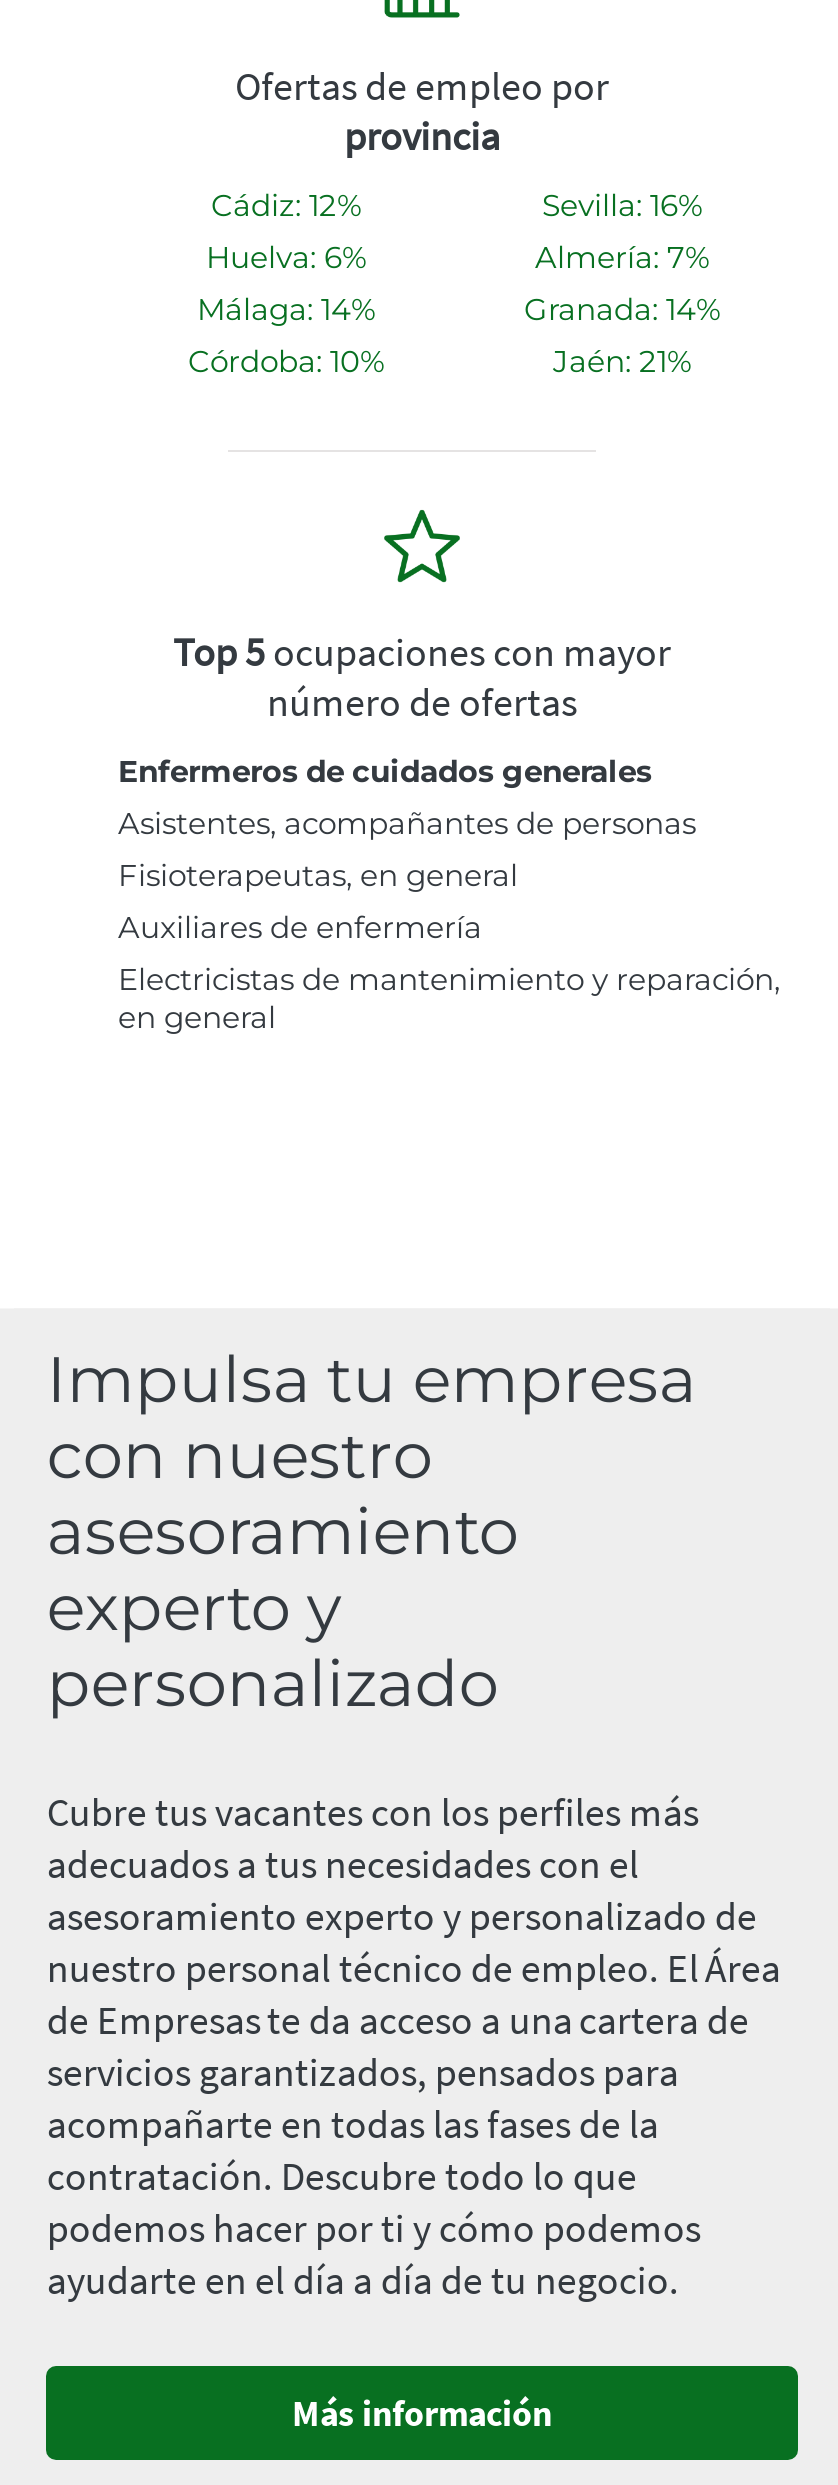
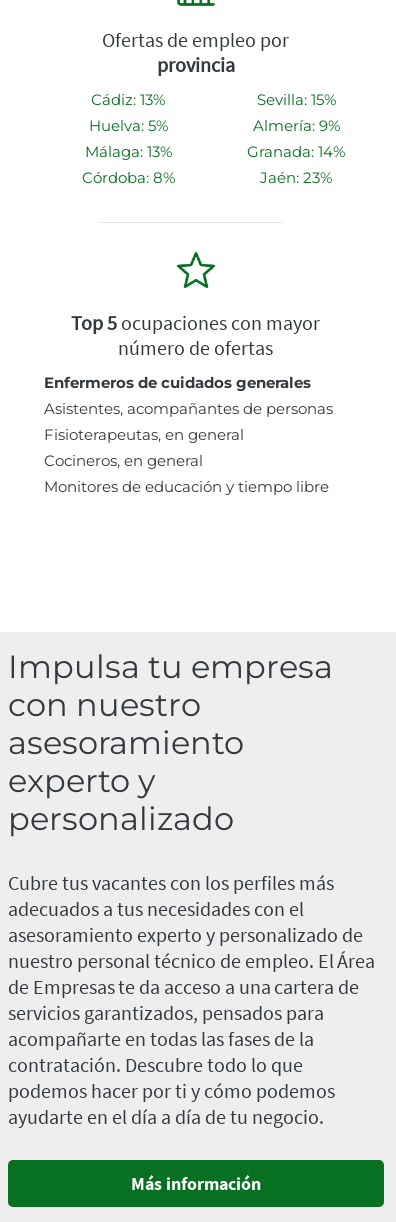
[211,187,361,225] Cádiz: 12% -> [91,90,165,109] Cádiz: 13%
[542,187,702,225] Sevilla: 16% -> [256,90,335,109] Sevilla: 15%
[206,239,366,277] Huelva: 6% -> [88,116,167,135] Huelva: 5%
[535,239,709,277] Almería: 7% -> [252,116,339,135] Almería: 9%
[197,291,375,329] Málaga: 14% -> [84,142,171,161] Málaga: 13%
[188,343,384,381] Córdoba: 10% -> [81,168,174,187] Córdoba: 8%
[553,343,691,381] Jaén: 21% -> [260,168,332,187] Jaén: 23%
[118,909,780,1037] Auxiliares de enfermería | Electricistas de mantenimiento y reparación, | en general -> [44,451,329,496] Cocineros, en general | Monitores de educación y tiempo libre

